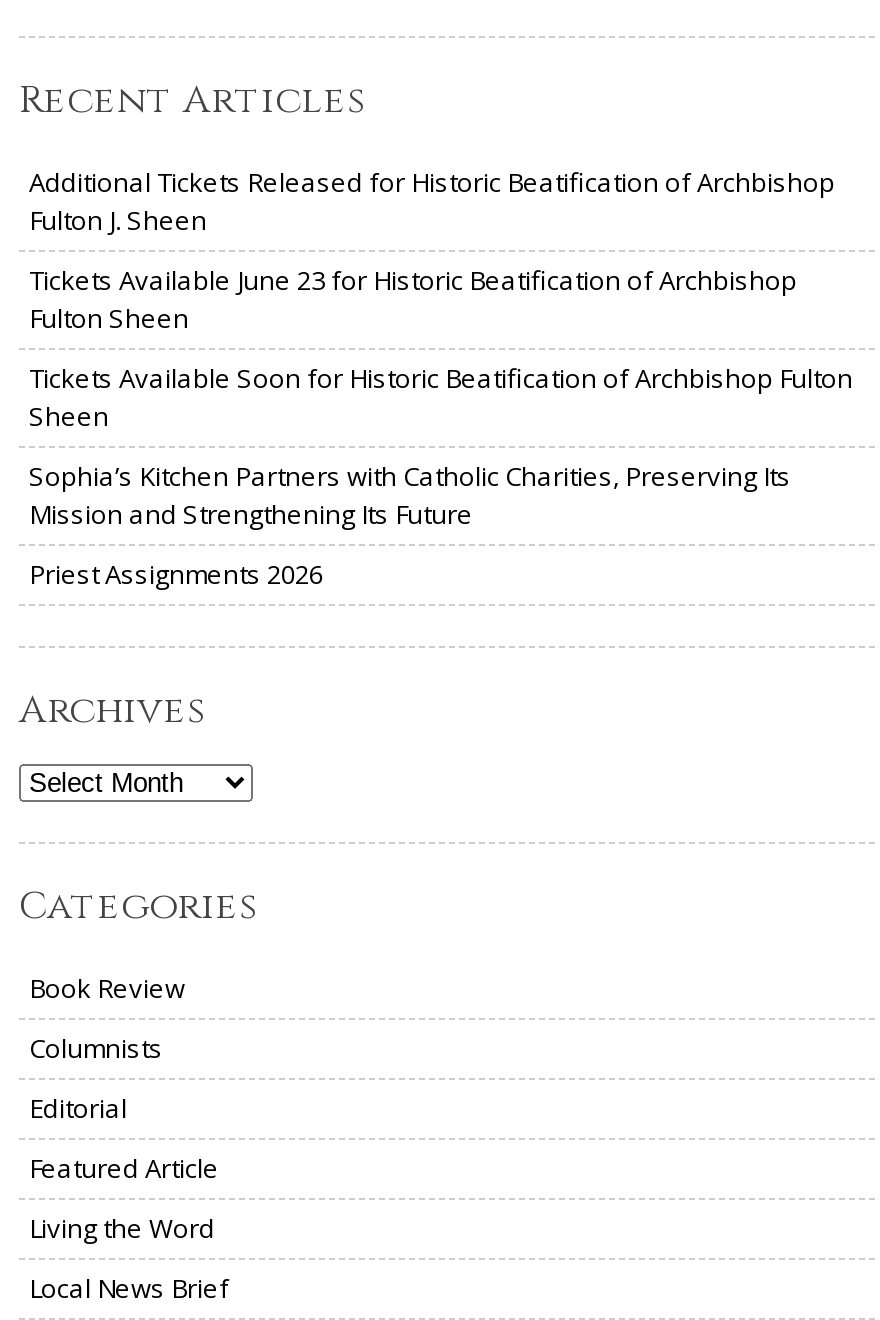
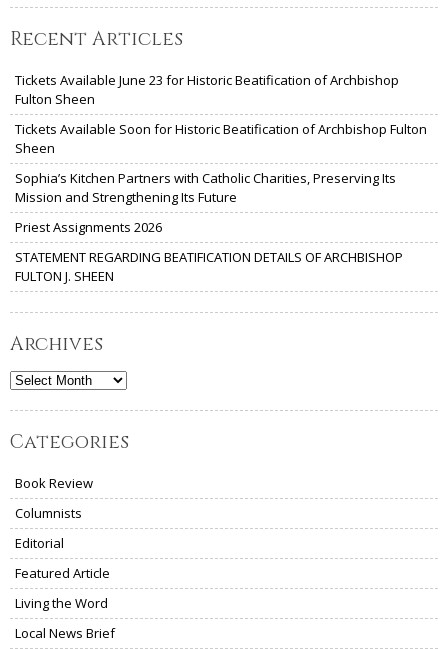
[29,164,835,238] Additional Tickets Released for Historic Beatification of Archbishop | Fulton J. Sheen -> none
moved [29,262,853,592] -> [15,71,427,236]: Tickets Available June 23 for Historic Beatification of Archbishop | Fulton Sheen | Tickets Available Soon for Historic Beatification of Archbishop Fulton | Sheen | Sophia’s Kitchen Partners with Catholic Charities, Preserving Its | Mission and Strengthening Its Future | Priest Assignments 2026
none -> [15,248,403,285] STATEMENT REGARDING BEATIFICATION DETAILS OF ARCHBISHOP | FULTON J. SHEEN

